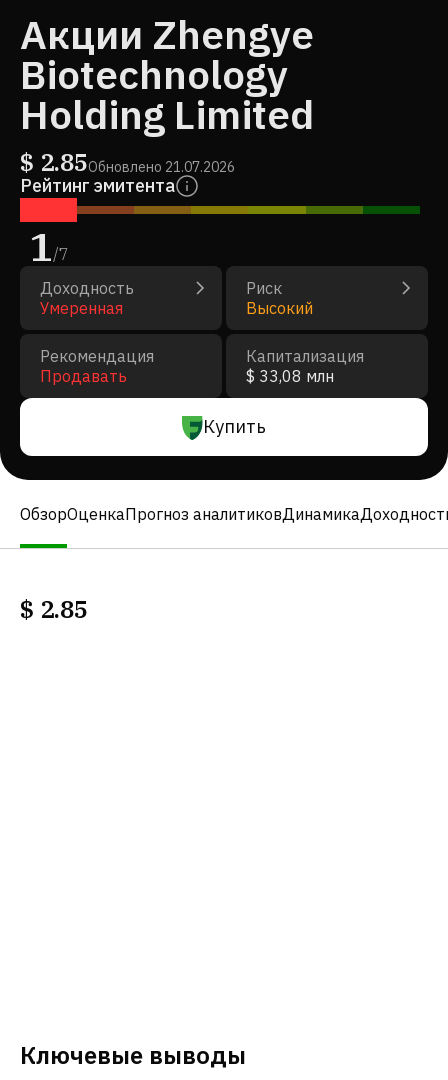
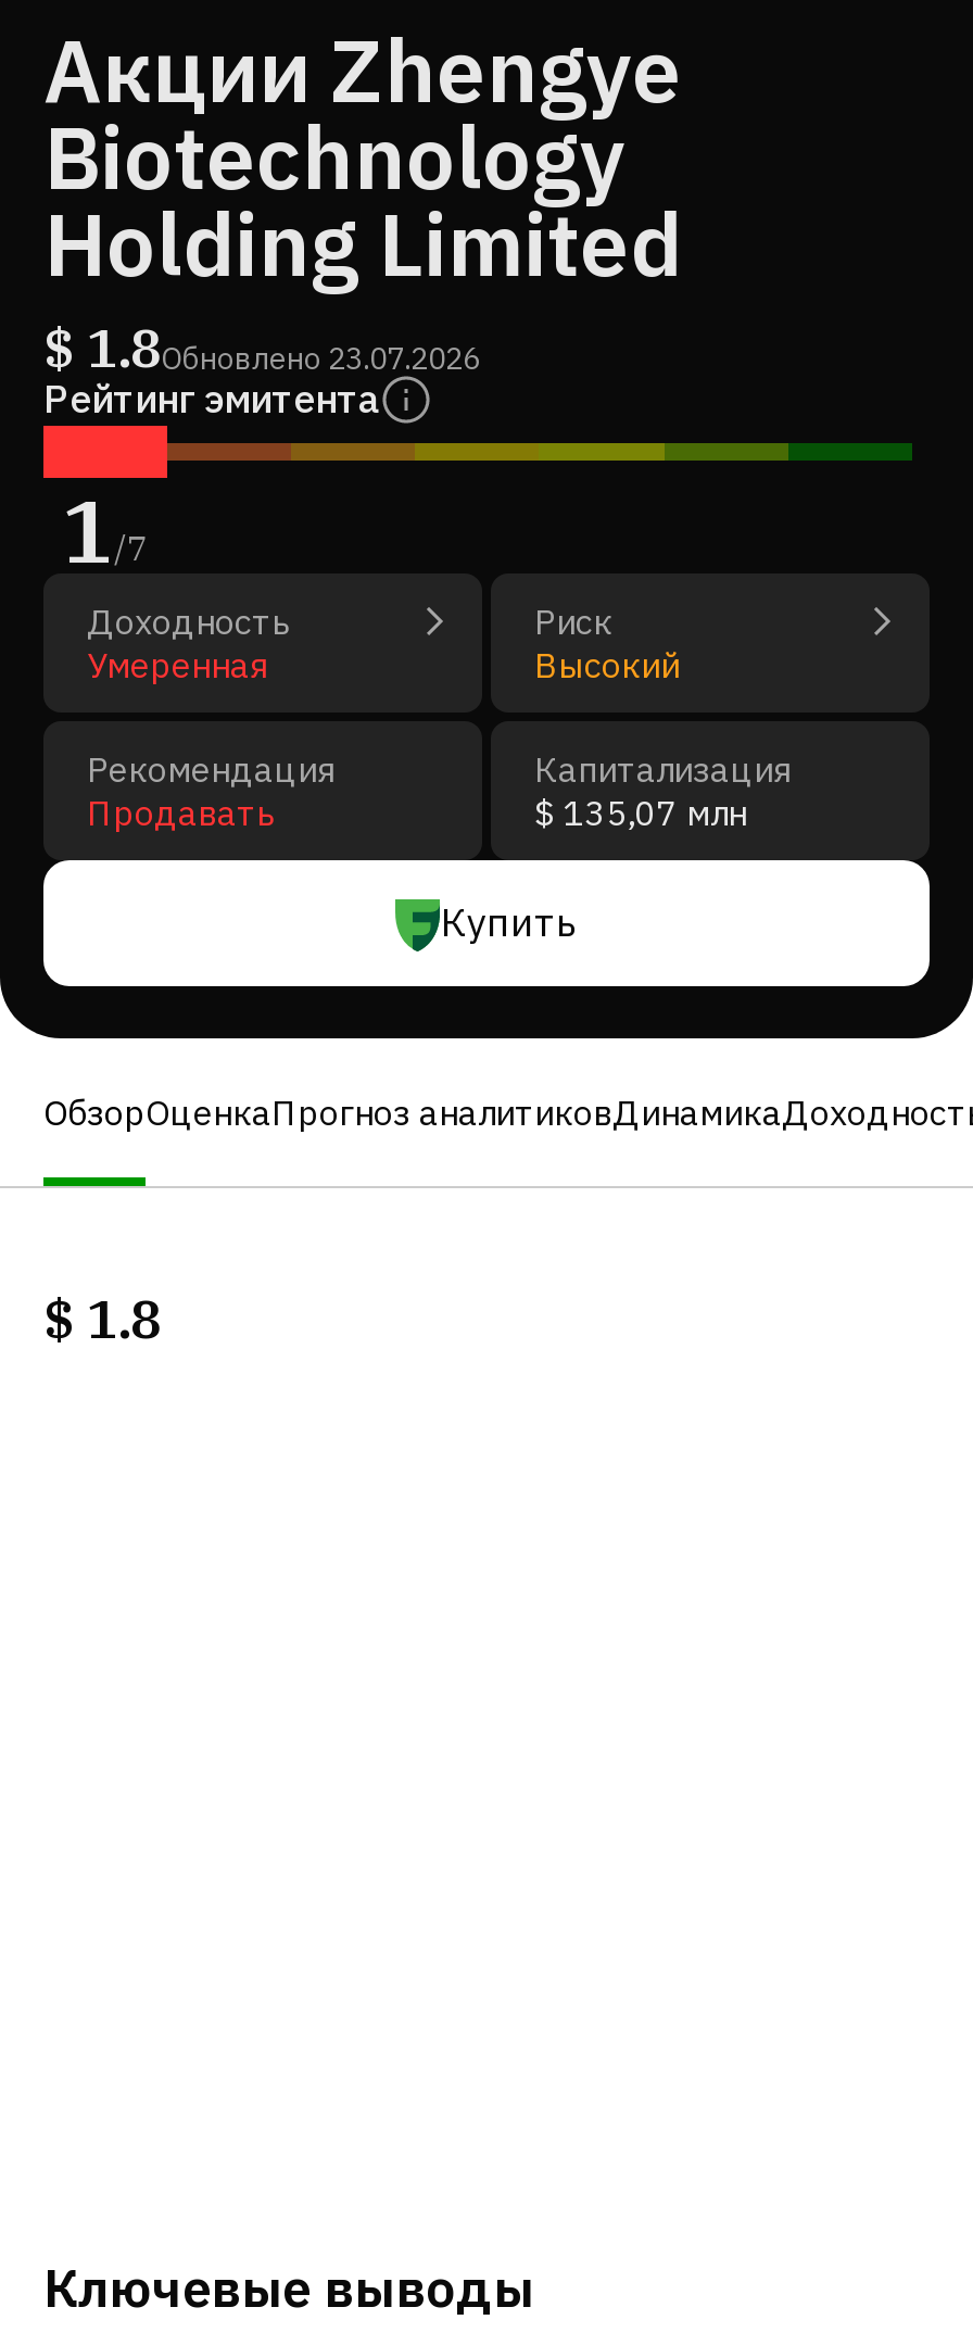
[20,146,235,178] $ 2.85Обновлено 21.07.2026 -> [43,313,480,382] $ 1.8Обновлено 23.07.2026
[246,366,334,386] $ 33,08 млн -> [534,791,747,834] $ 135,07 млн
[20,593,88,625] $ 2.85 -> [43,1284,161,1353] $ 1.8

